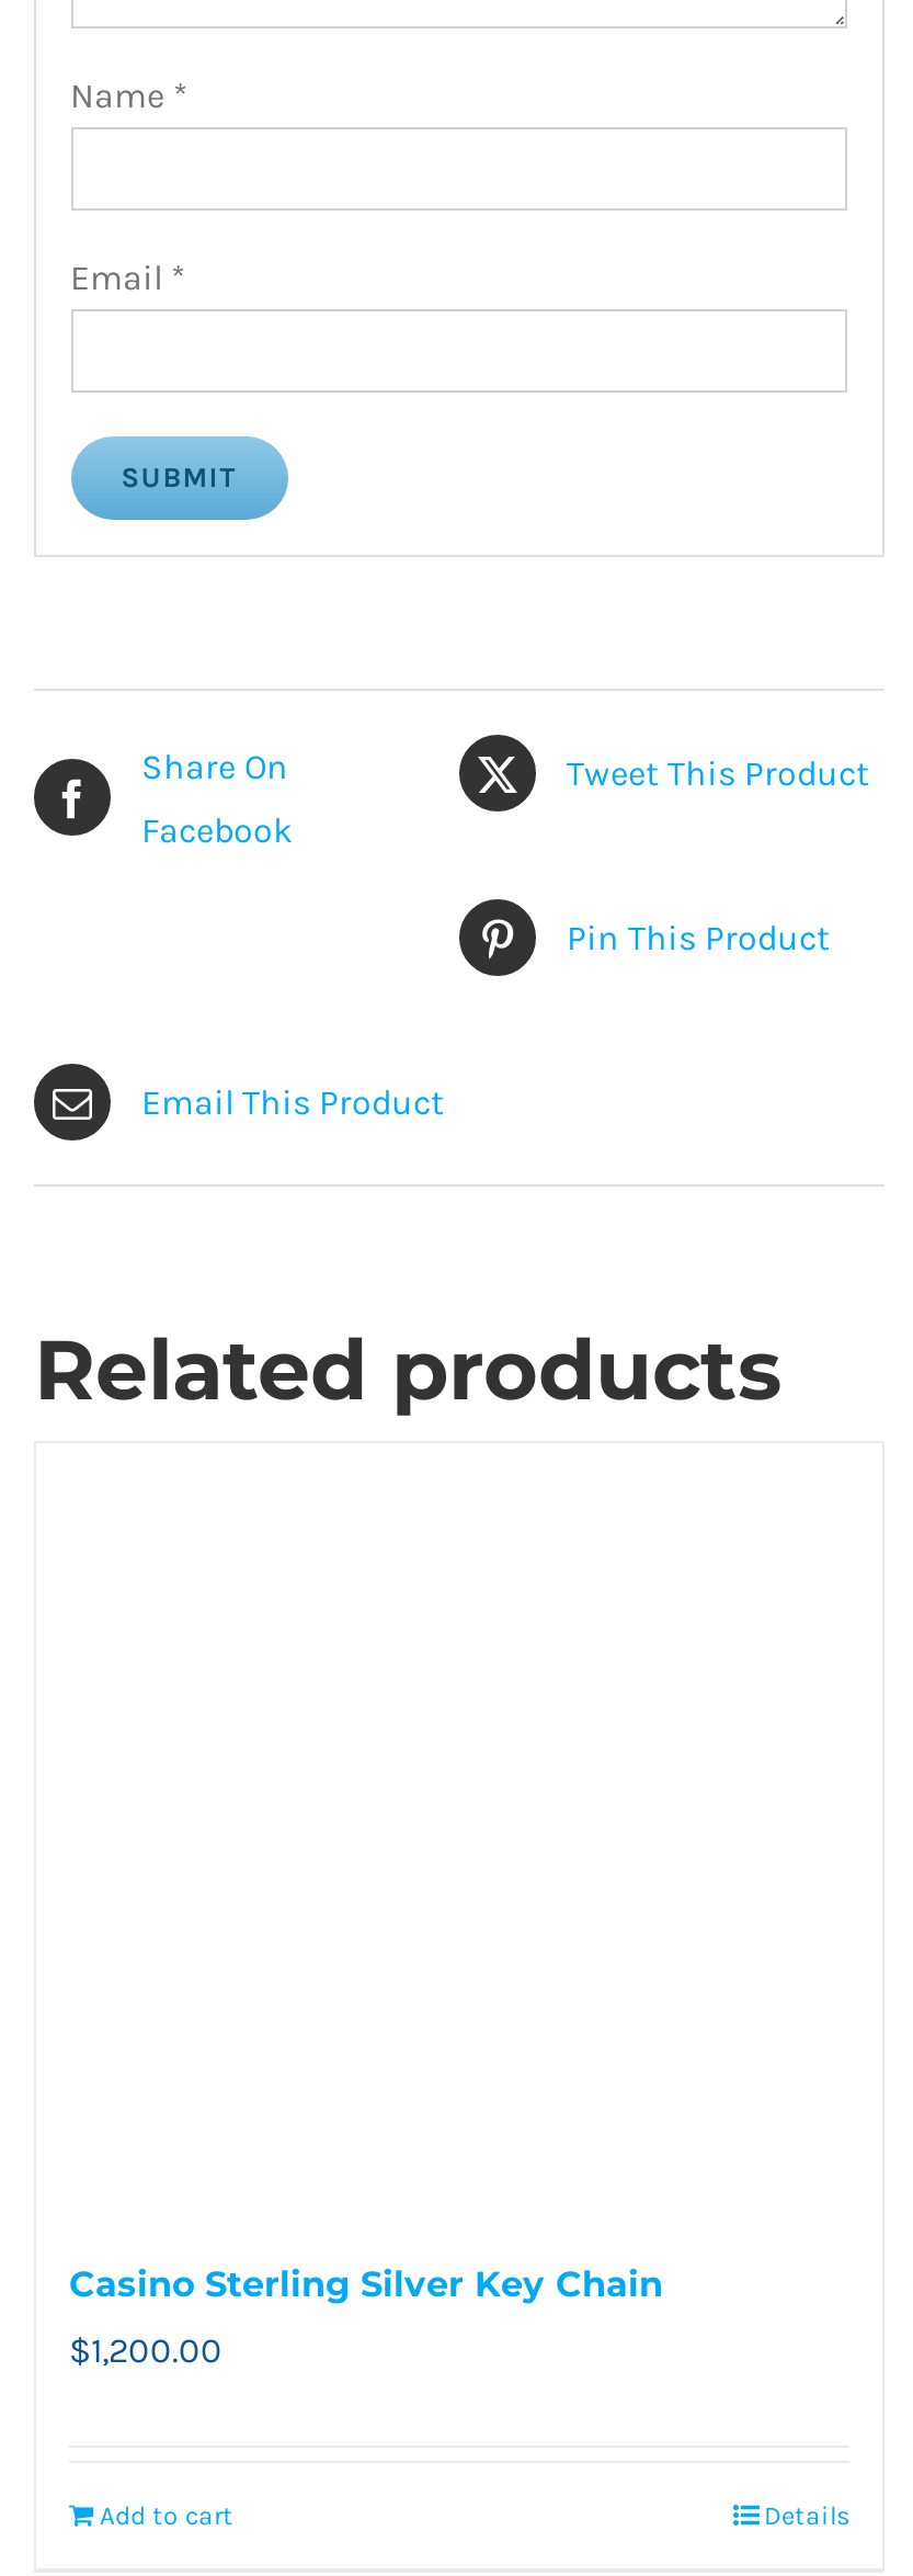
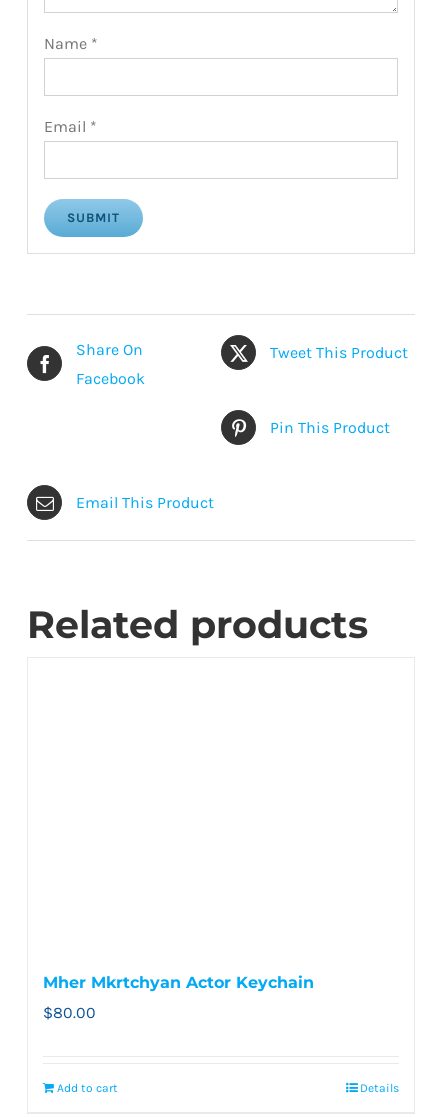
[69,2264,663,2305] Casino Sterling Silver Key Chain -> [43,973,314,992] Mher Mkrtchyan Actor Keychain
[69,2329,222,2371] $1,200.00 -> [43,1003,96,1022] $80.00

